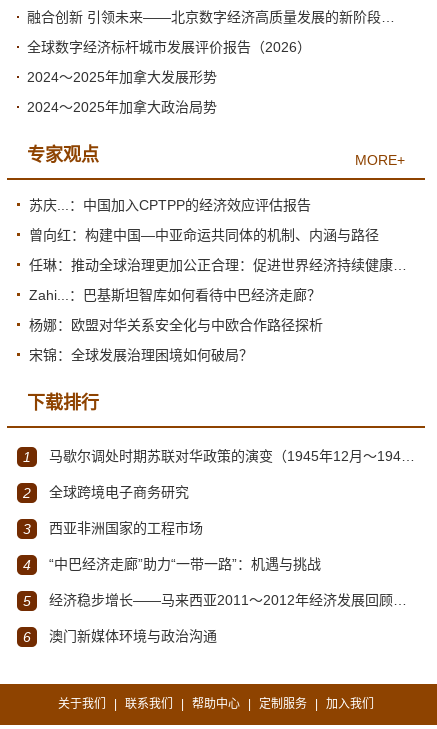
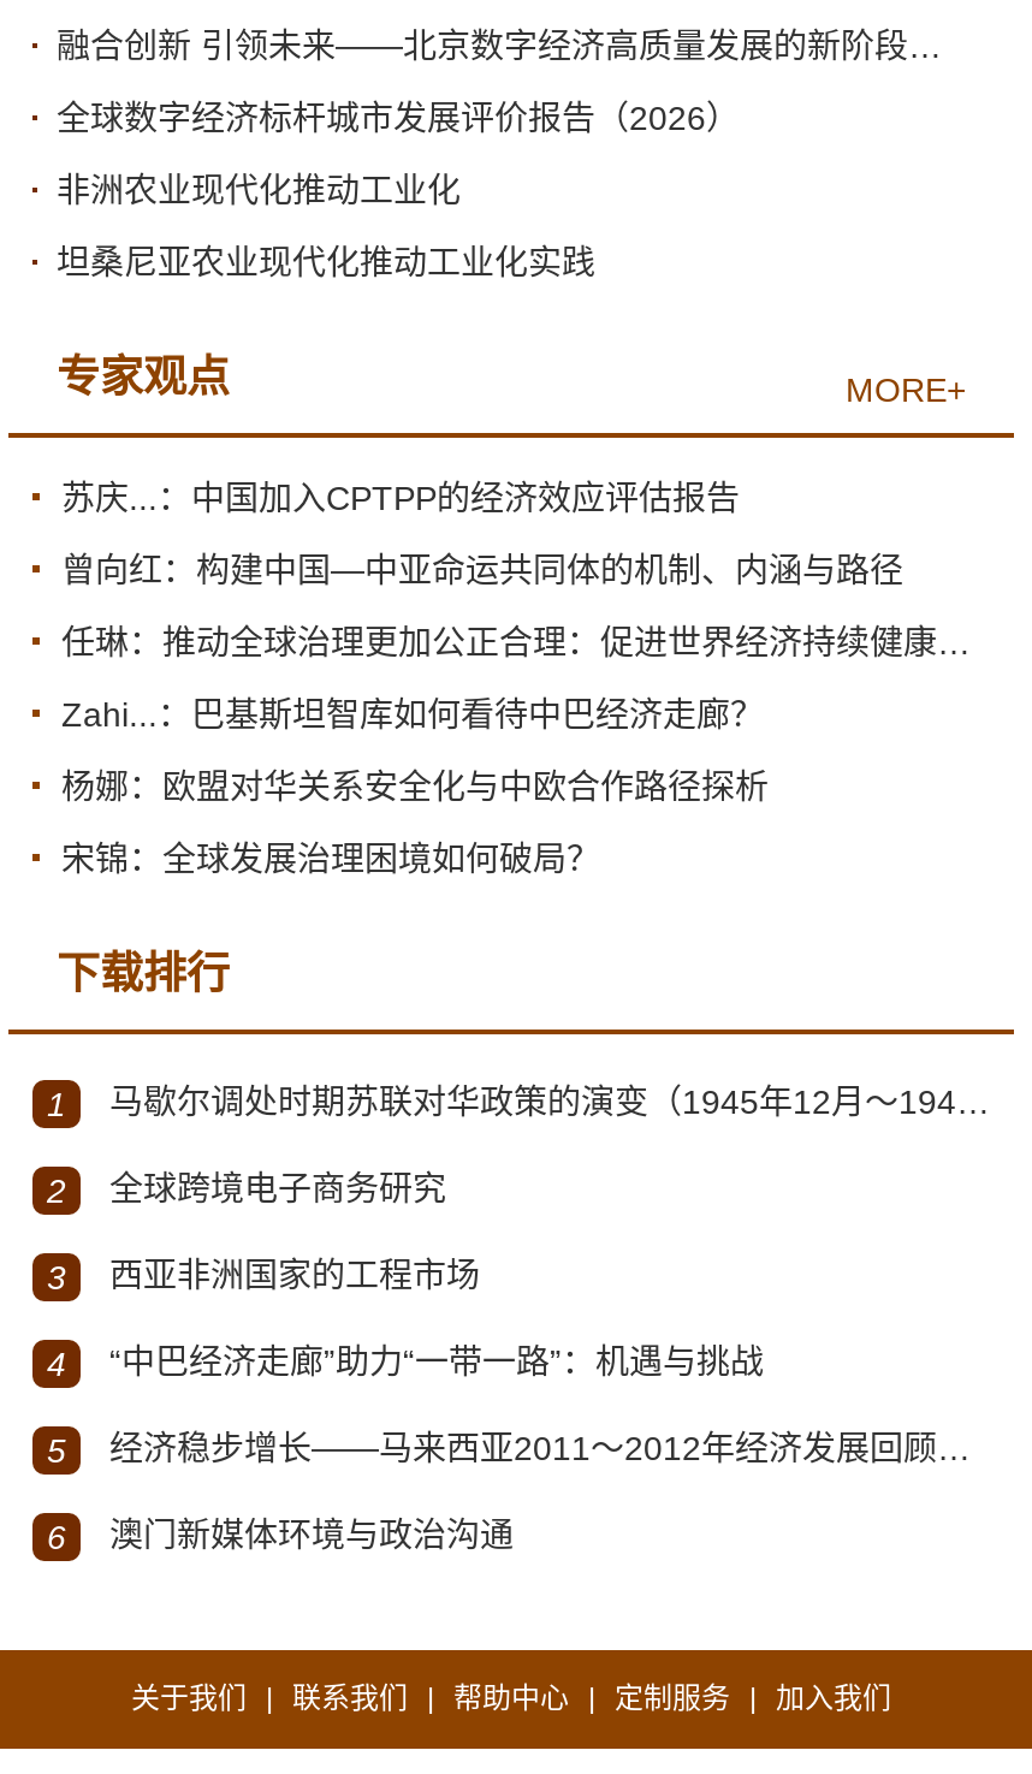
[27,69,217,85] 2024～2025年加拿大发展形势 -> [57,170,461,209] 非洲农业现代化推动工业化
[27,99,217,115] 2024～2025年加拿大政治局势 -> [57,242,595,281] 坦桑尼亚农业现代化推动工业化实践

